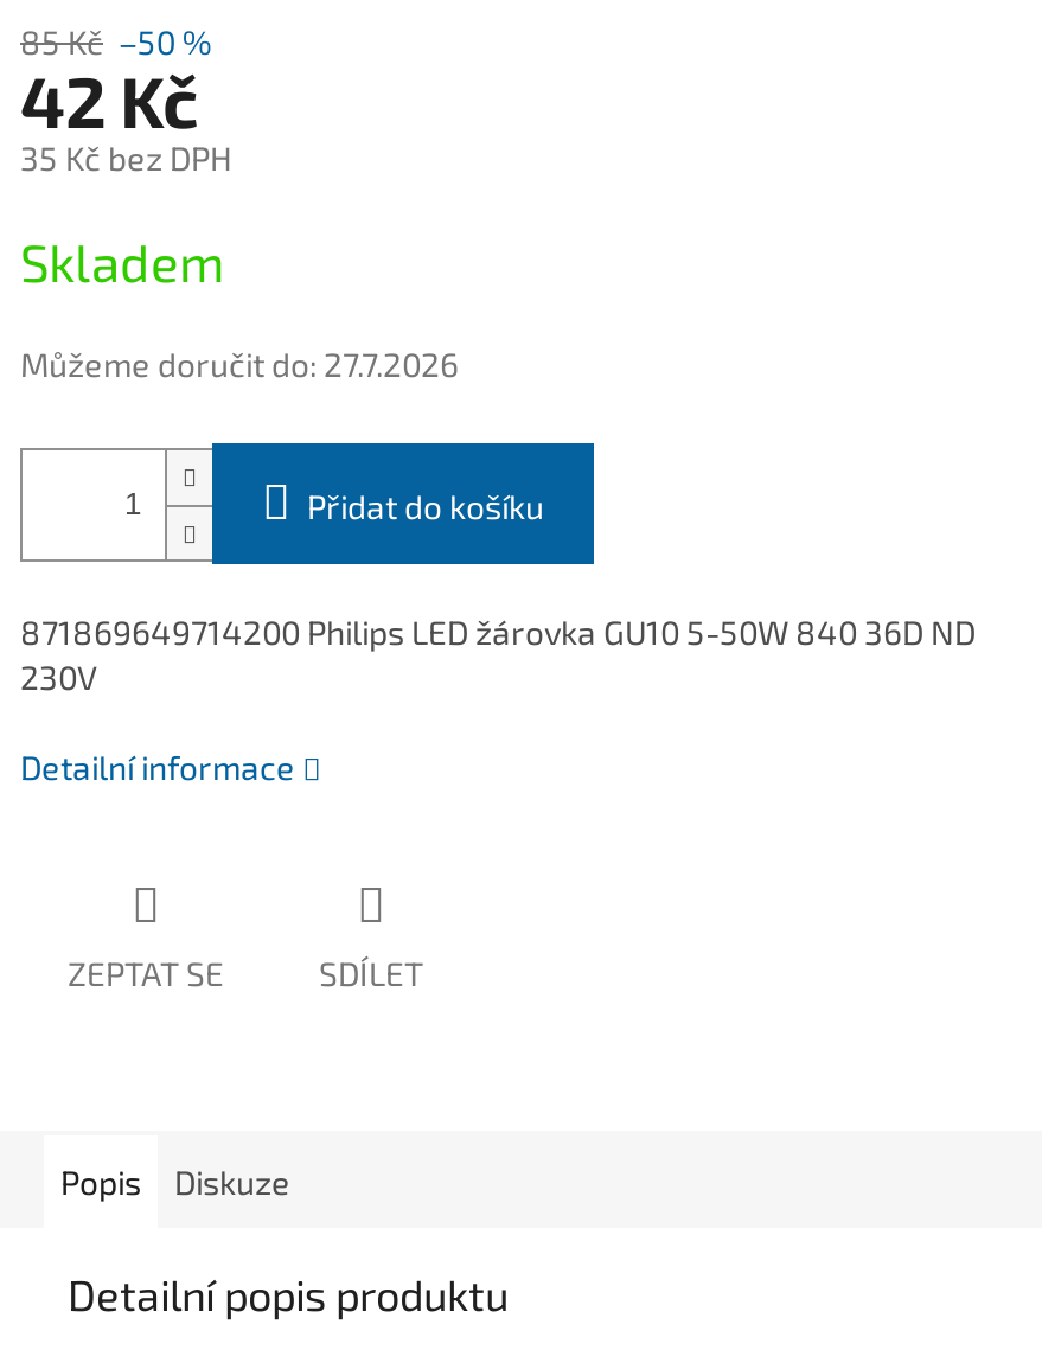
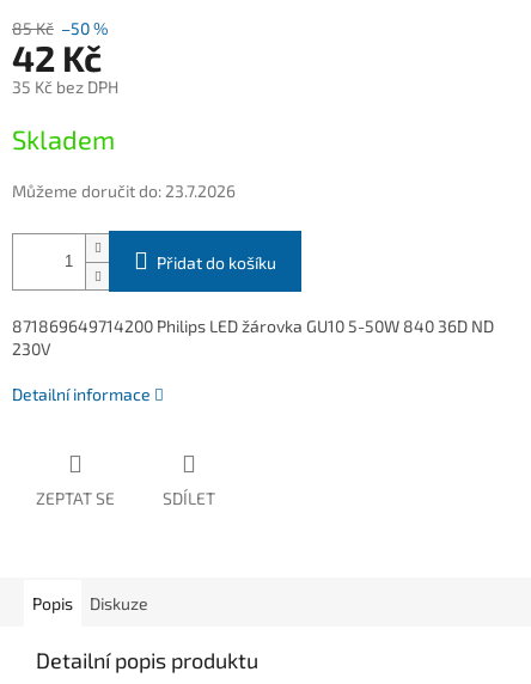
[20,345,459,385] Můžeme doručit do: 27.7.2026 -> [12,181,236,201] Můžeme doručit do: 23.7.2026

